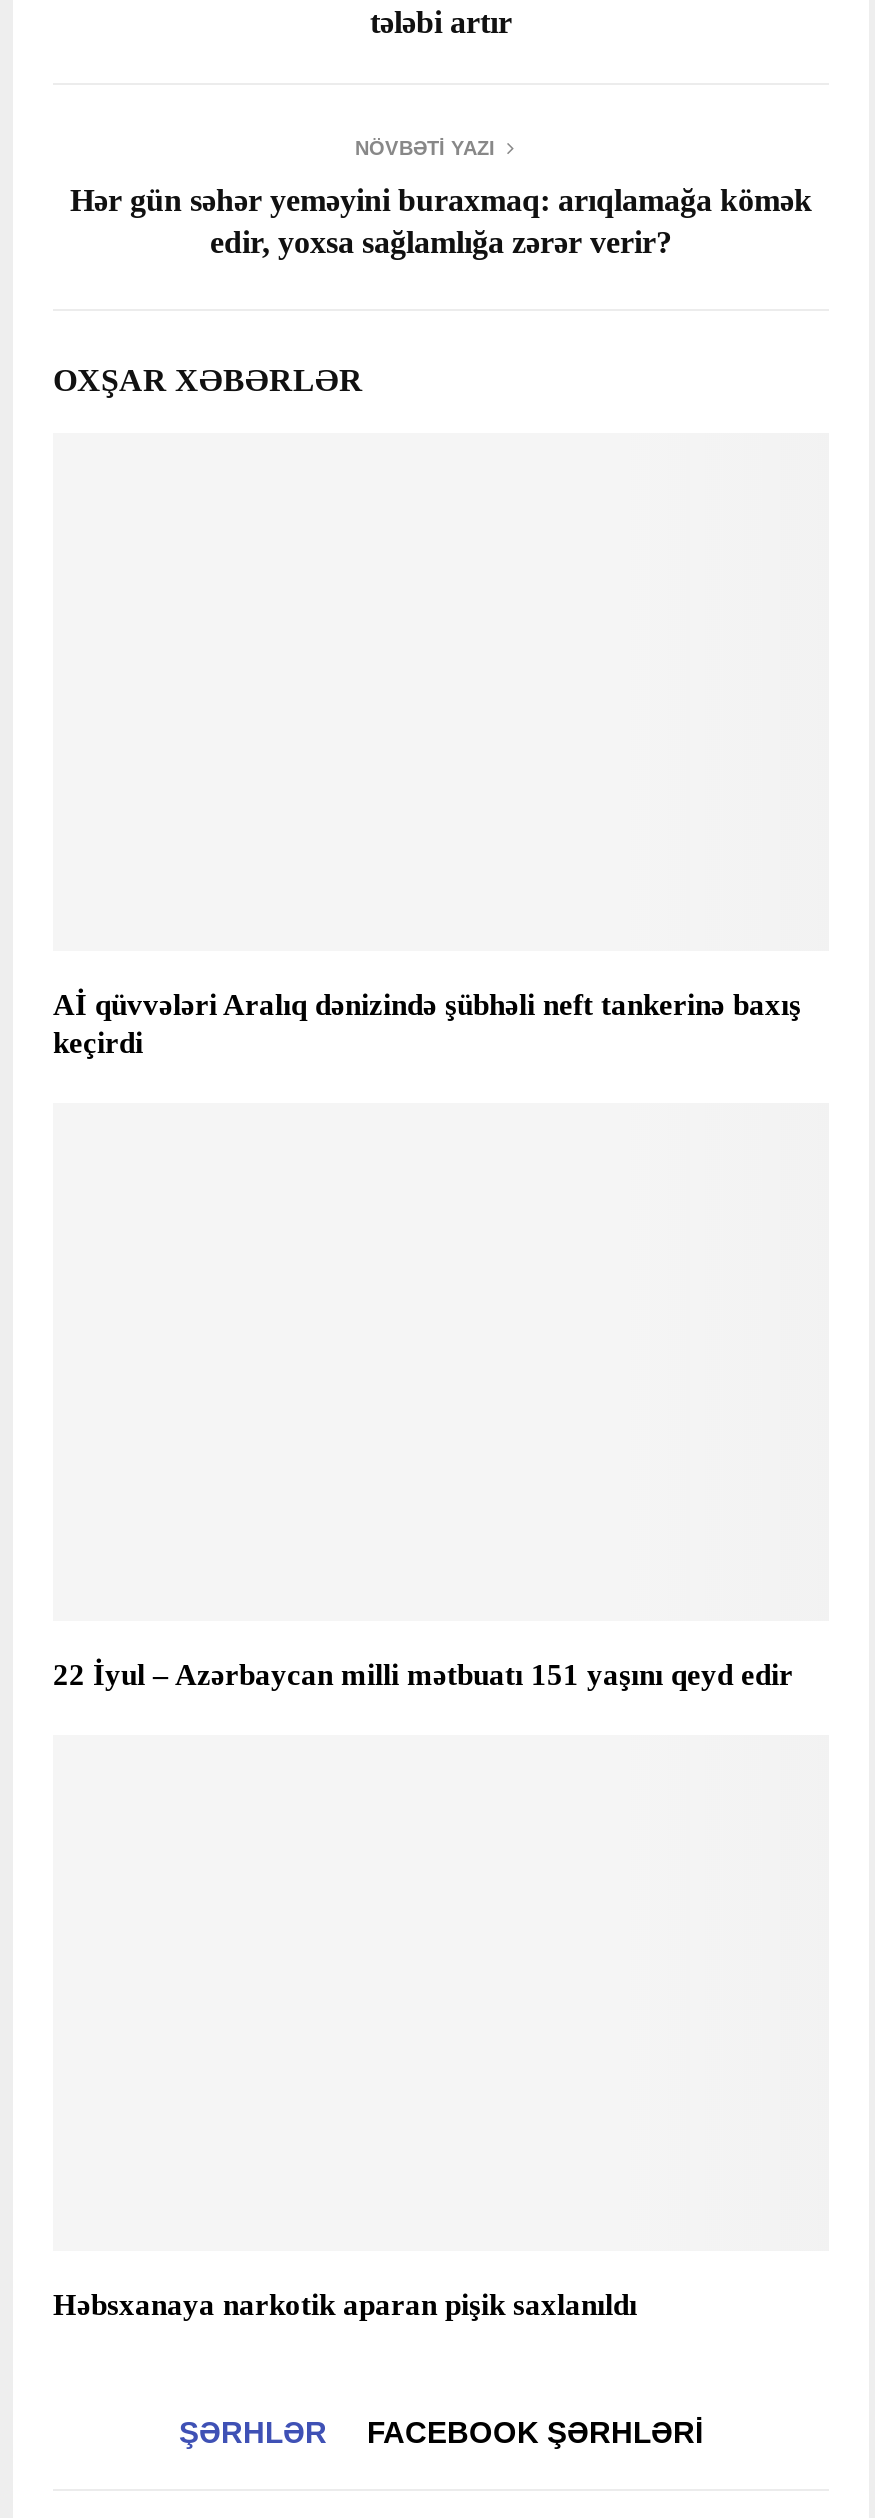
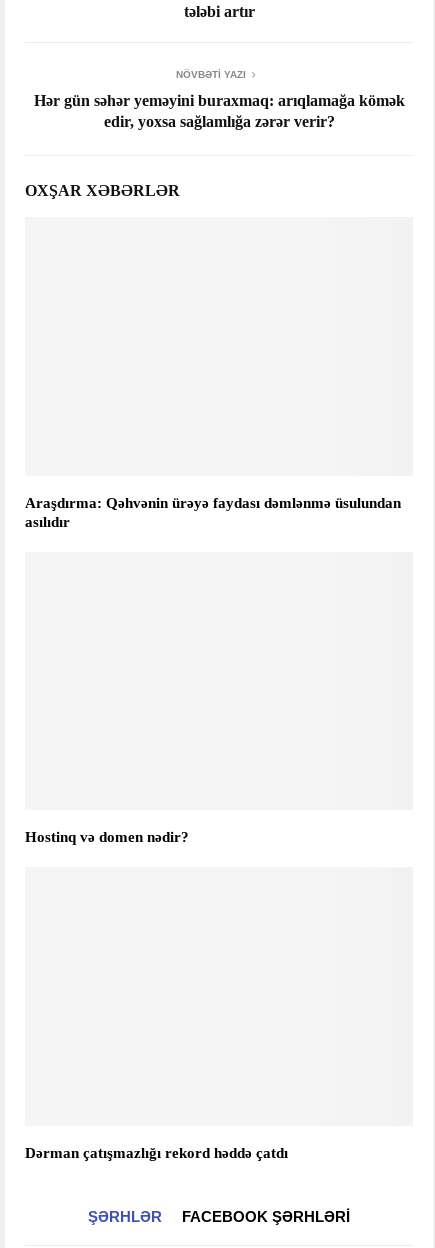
[53,989,801,1059] Aİ qüvvələri Aralıq dənizində şübhəli neft tankerinə baxış | keçirdi -> [25,495,401,530] Araşdırma: Qəhvənin ürəyə faydası dəmlənmə üsulundan | asılıdır
[53,1659,793,1691] 22 İyul – Azərbaycan milli mətbuatı 151 yaşını qeyd edir -> [25,829,189,845] Hostinq və domen nədir?
[53,2290,637,2322] Həbsxanaya narkotik aparan pişik saxlanıldı -> [25,1145,288,1161] Dərman çatışmazlığı rekord həddə çatdı

